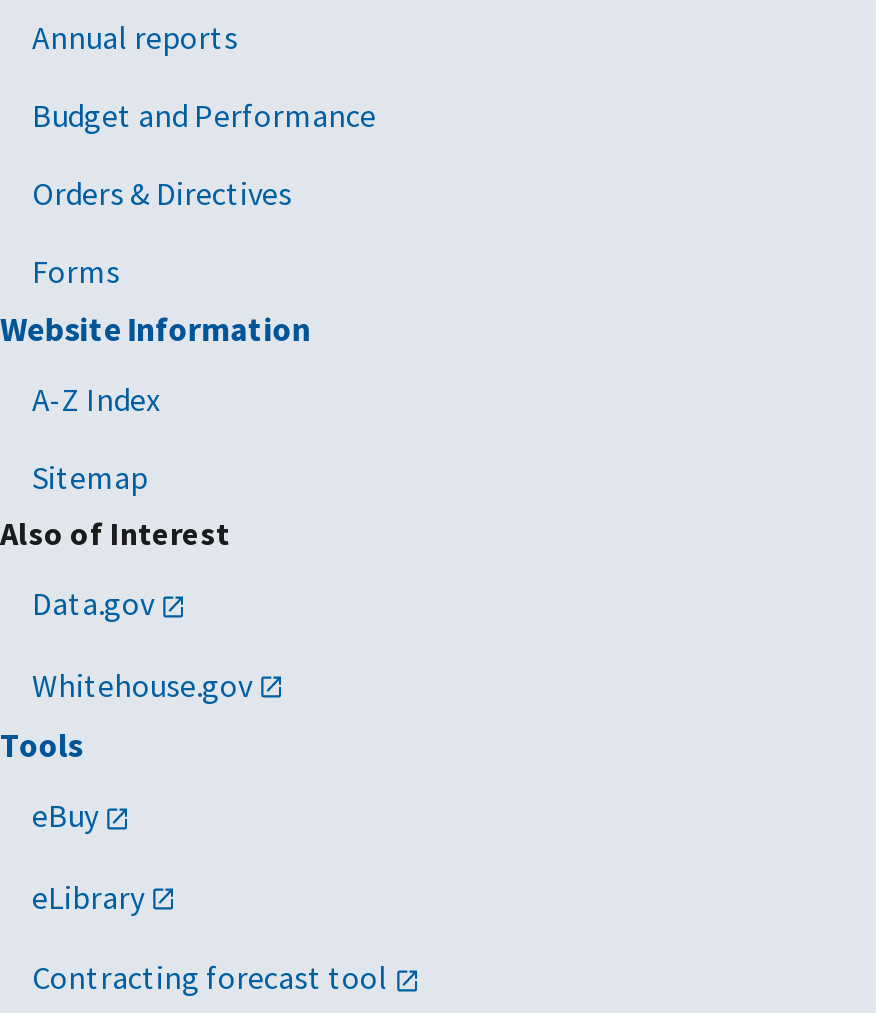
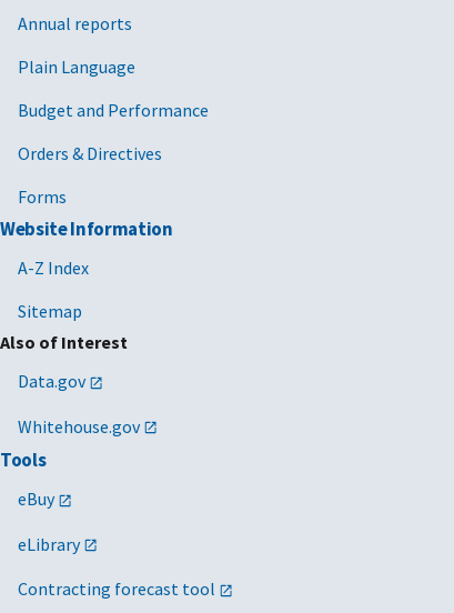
none -> [18,56,135,78] Plain Language

